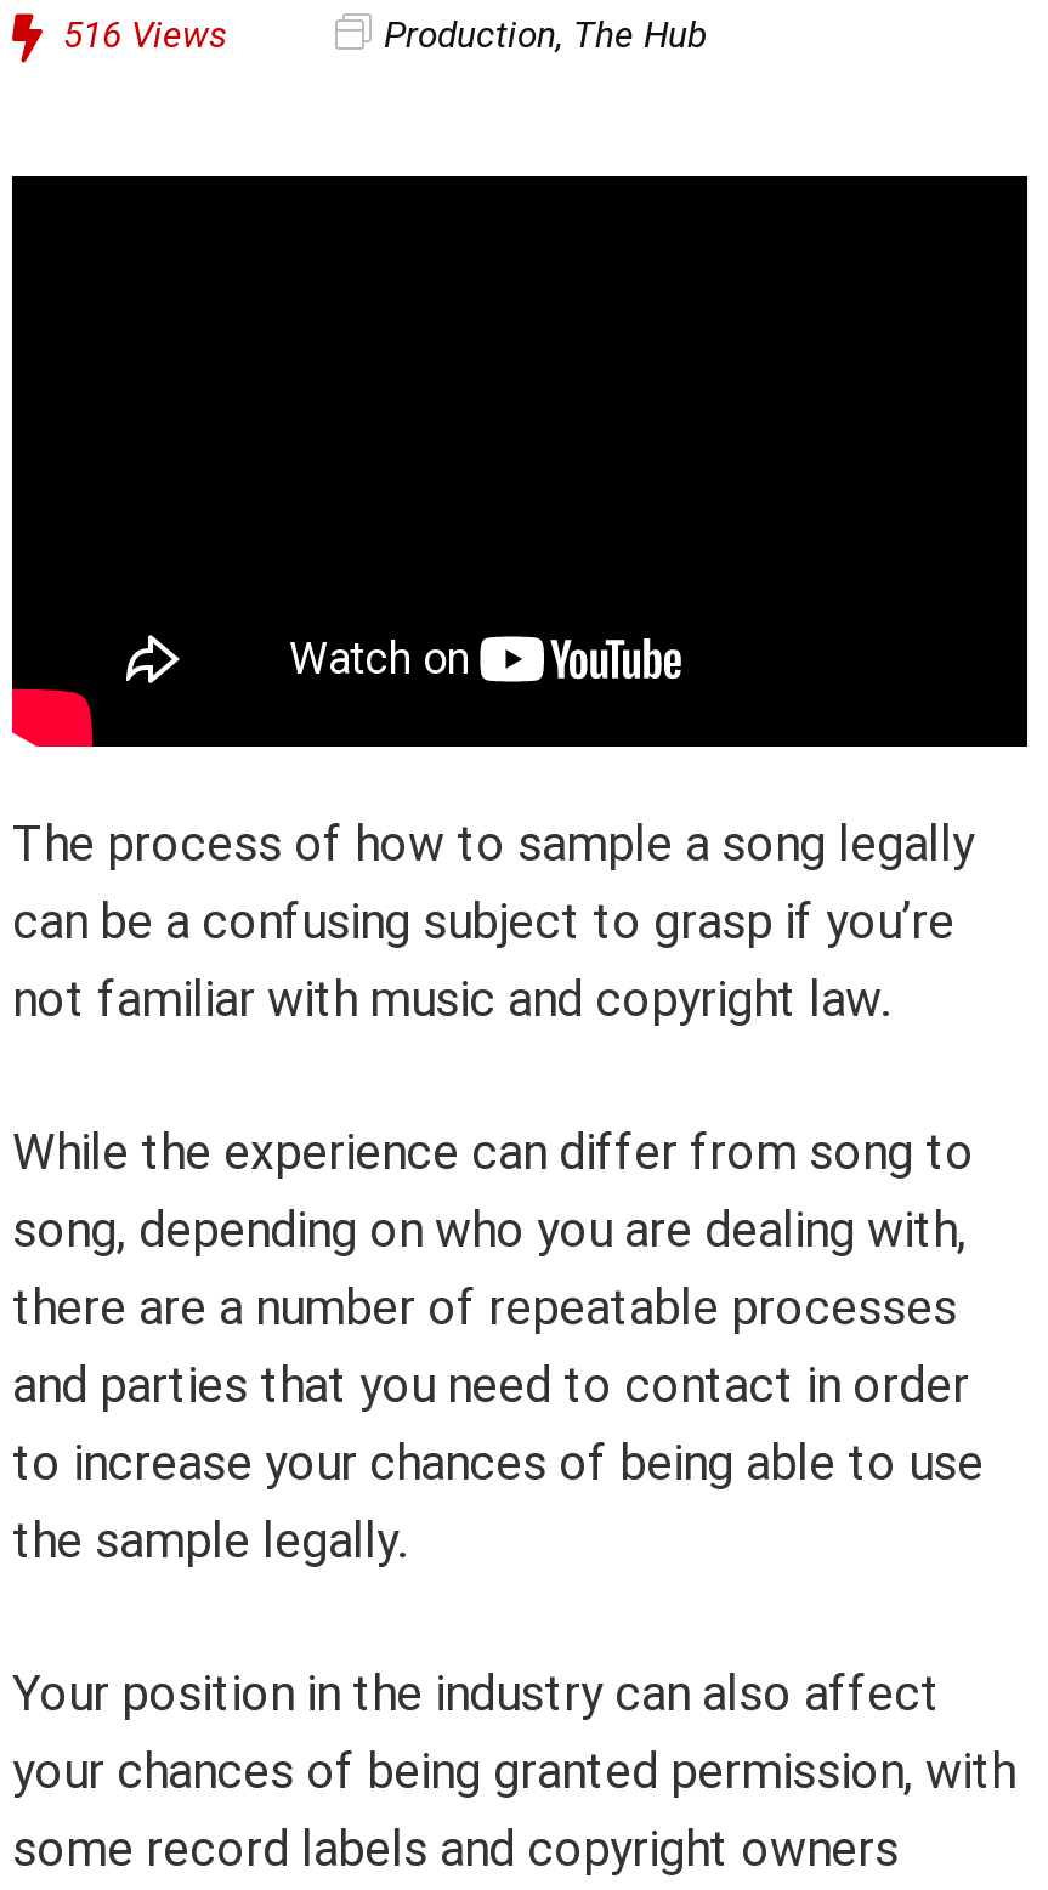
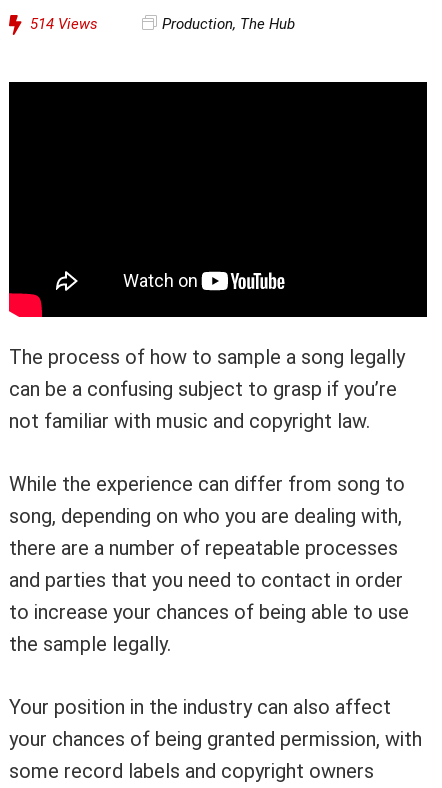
[63,13,228,57] 516 Views -> [30,15,98,33] 514 Views

